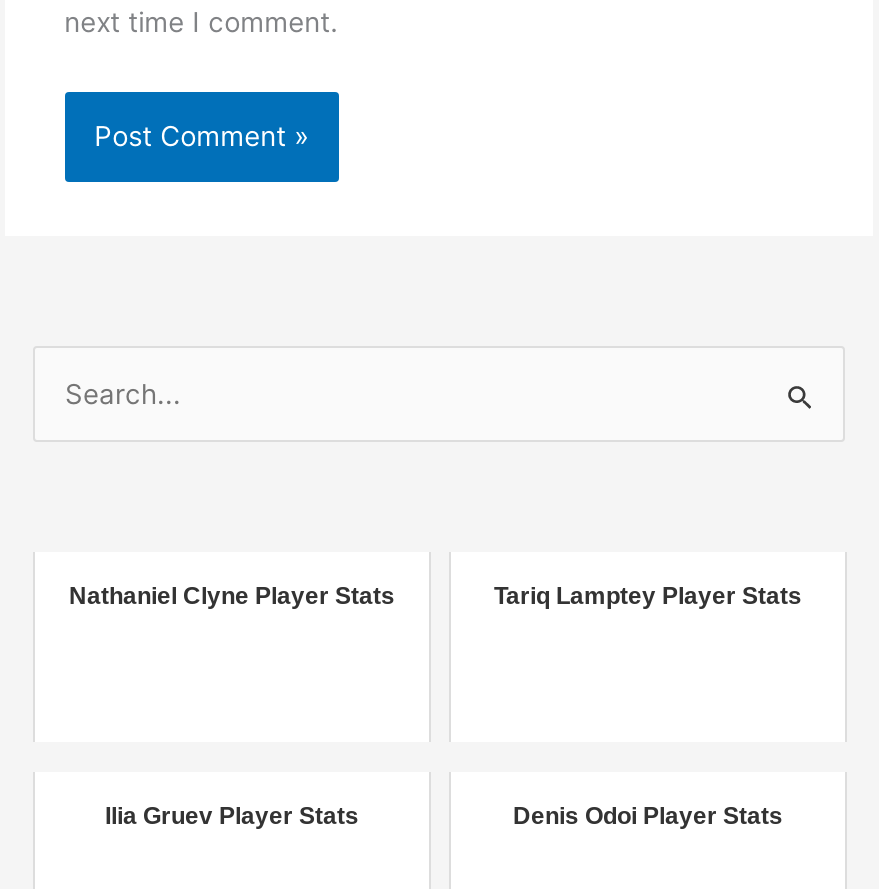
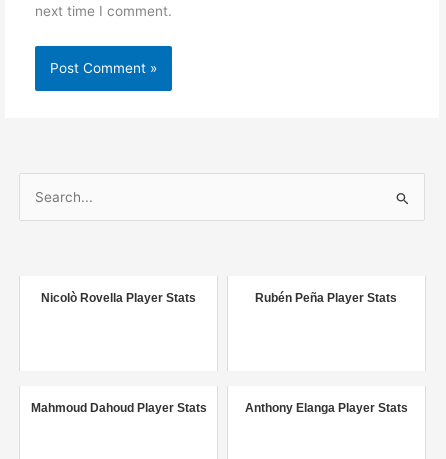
[69,581,395,609] Nathaniel Clyne Player Stats -> [41,290,196,304] Nicolò Rovella Player Stats
[494,581,802,609] Tariq Lamptey Player Stats -> [255,290,397,304] Rubén Peña Player Stats
[105,801,359,829] Ilia Gruev Player Stats -> [30,400,206,414] Mahmoud Dahoud Player Stats
[513,801,783,829] Denis Odoi Player Stats -> [245,400,408,414] Anthony Elanga Player Stats

